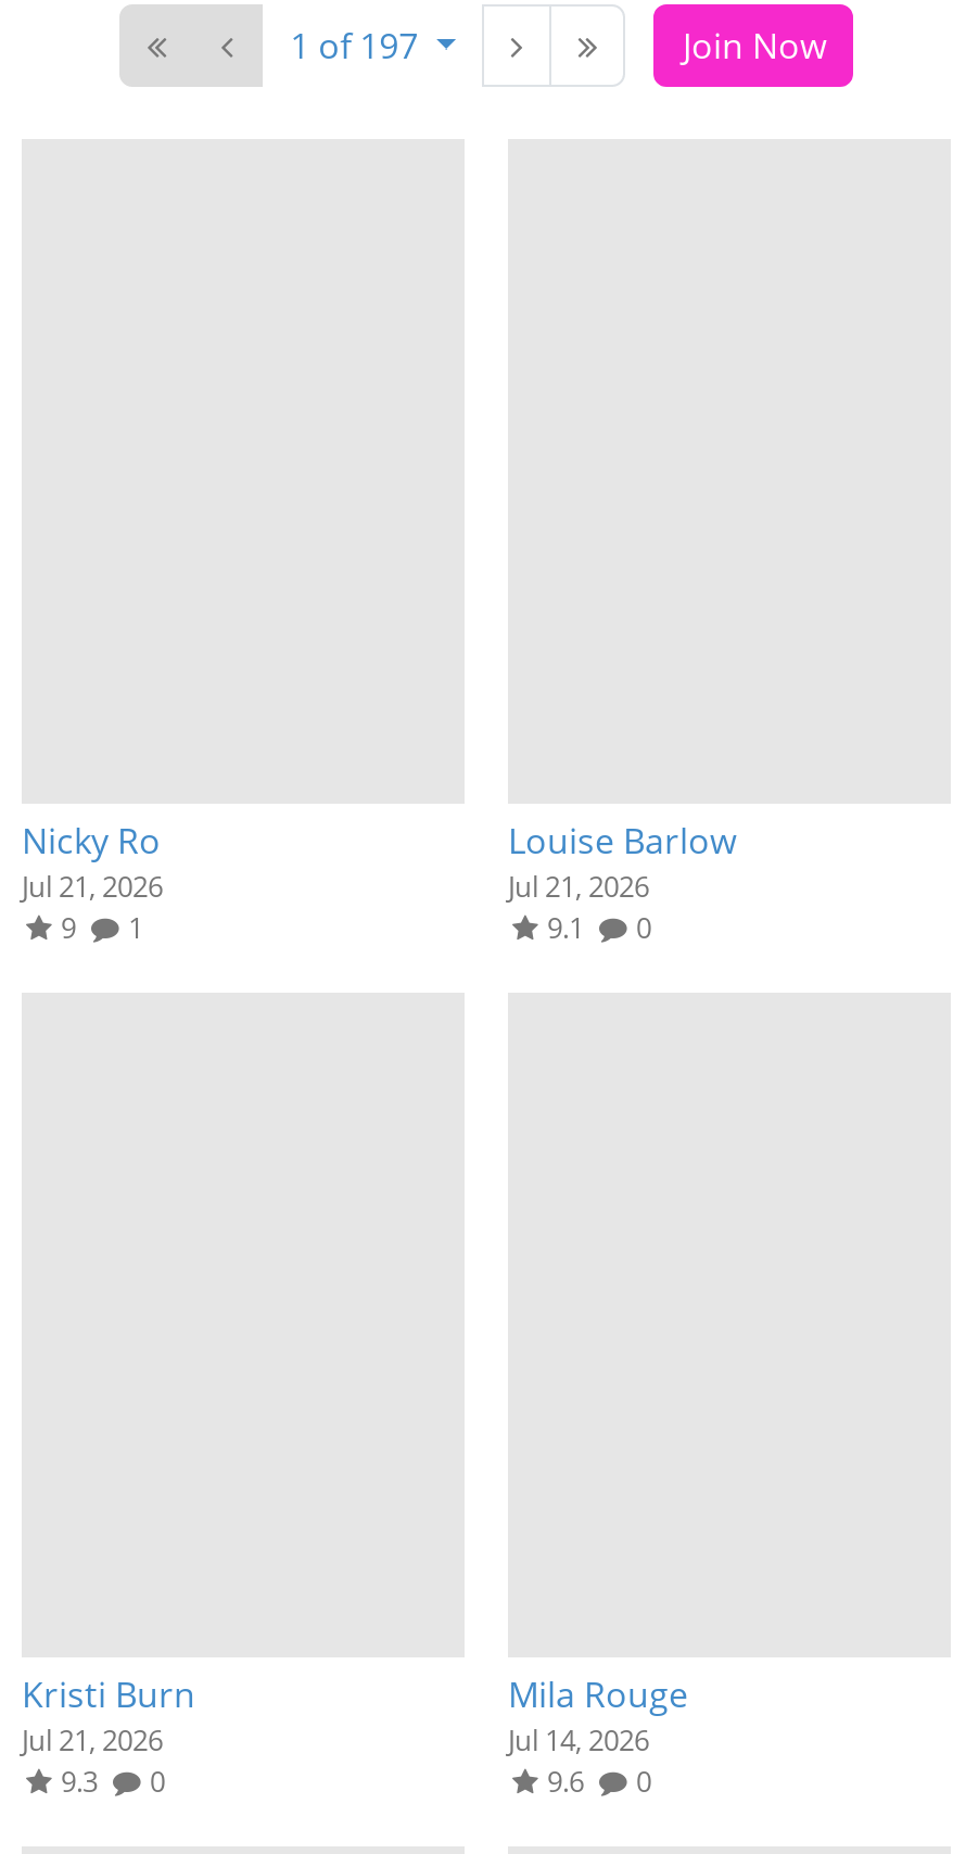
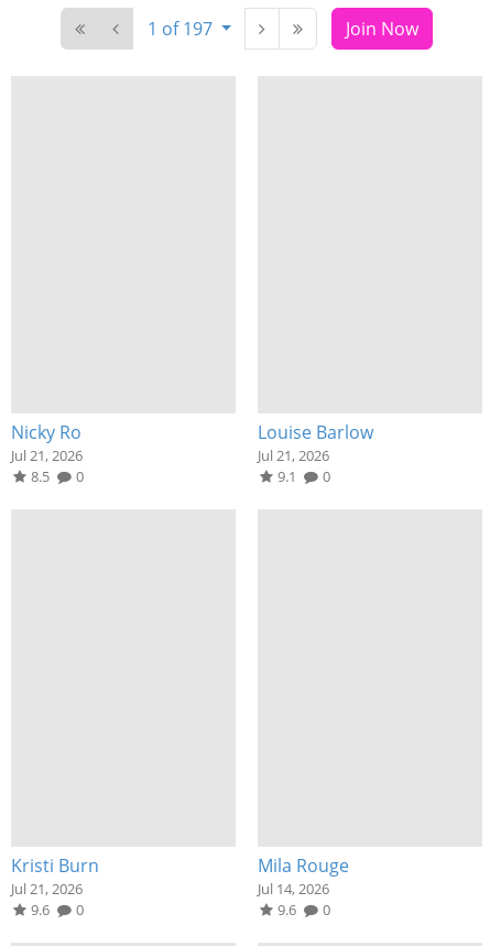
[61,907,76,946] 9 -> [31,466,50,486] 8.5
[128,907,143,946] 1 -> [76,466,84,486] 0
[61,1761,165,1800] 9.3 0 -> [31,899,84,919] 9.6 0

